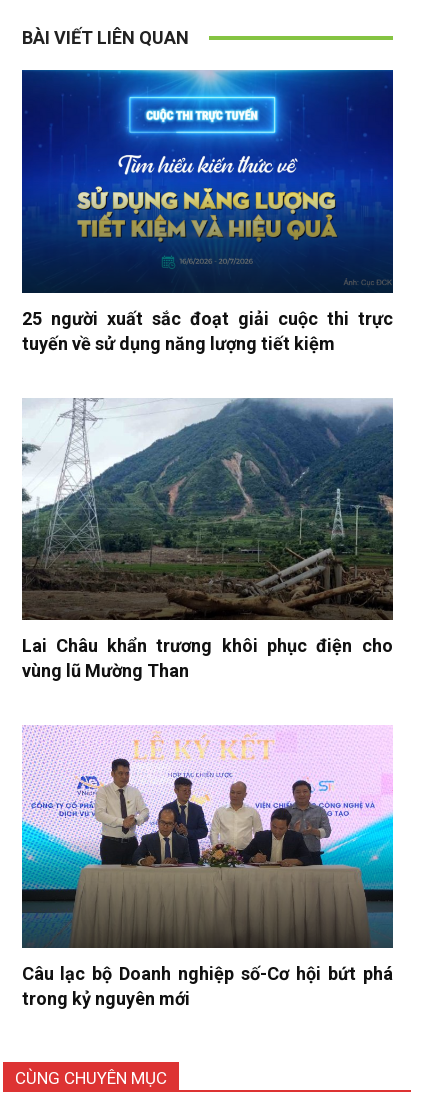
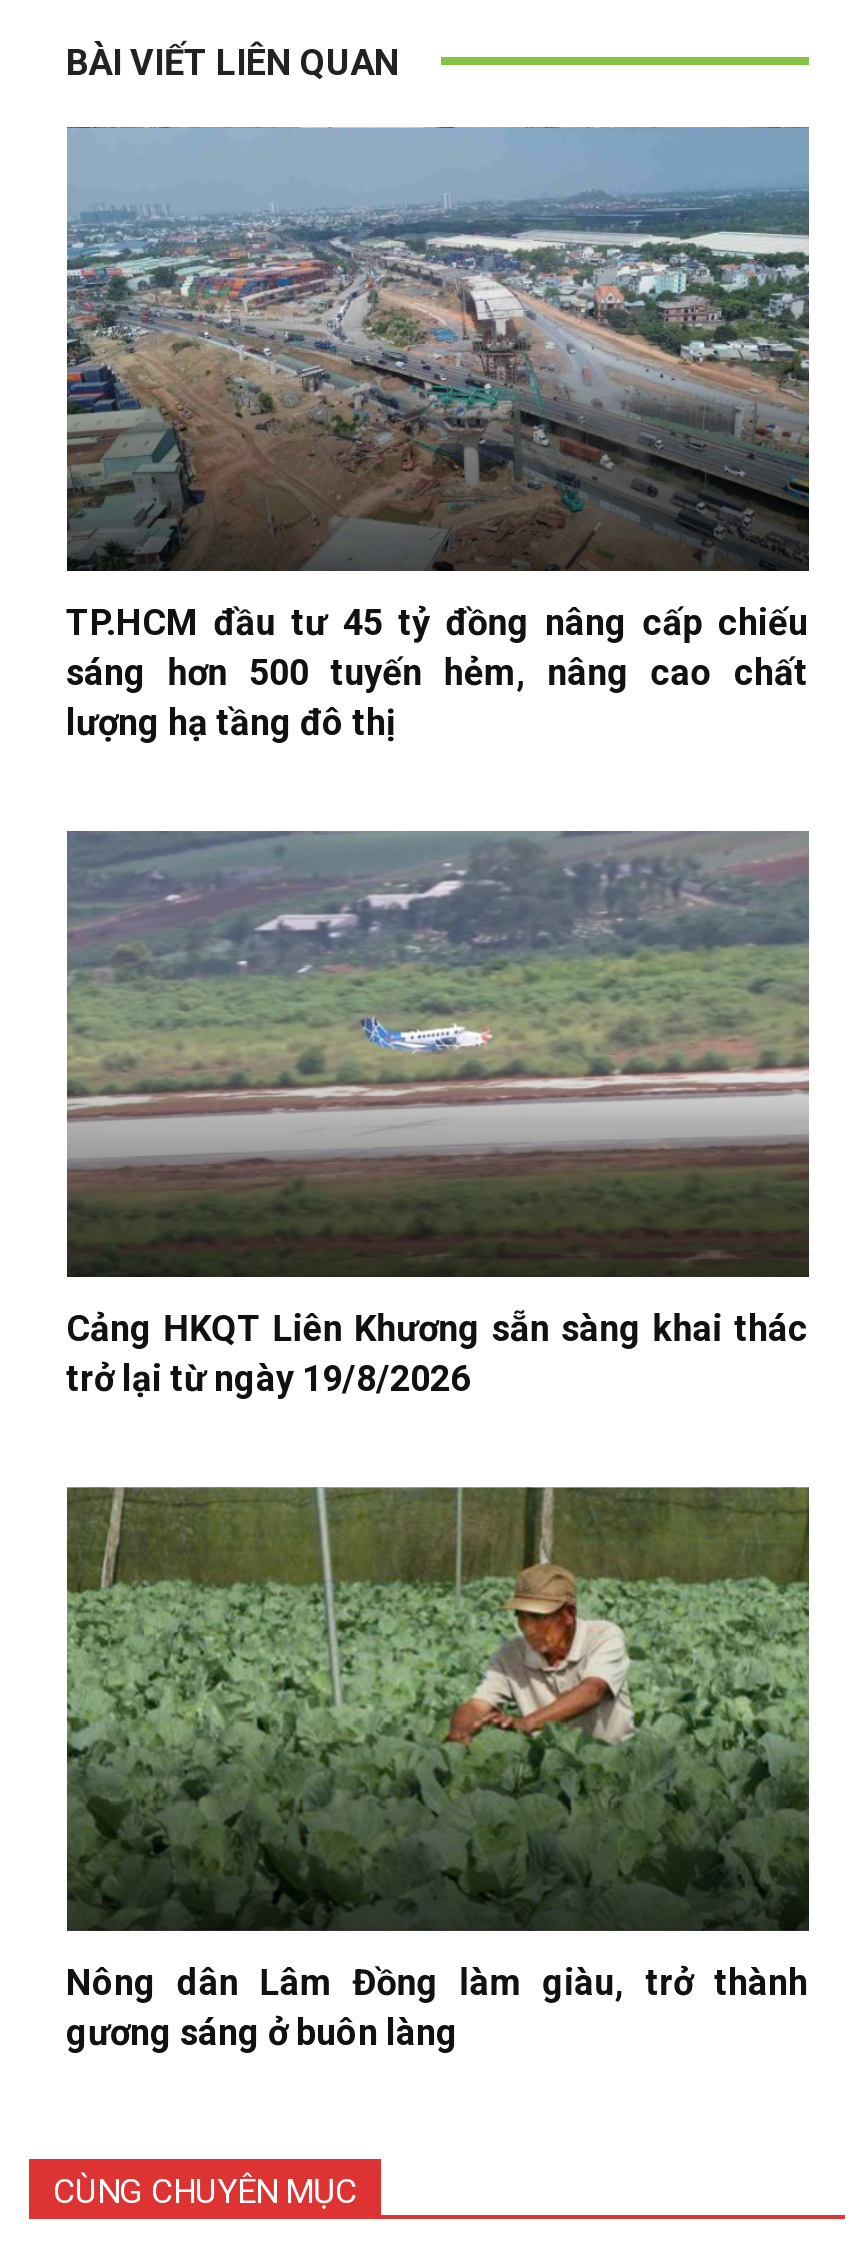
[21,70,394,354] [image] | 25 người xuất sắc đoạt giải cuộc thi trực | tuyến về sử dụng năng lượng tiết kiệm -> [65,126,811,744] [image] | TP.HCM đầu tư 45 tỷ đồng nâng cấp chiếu | sáng hơn 500 tuyến hẻm, nâng cao chất | lượng hạ tầng đô thị
[21,398,394,681] [image] | Lai Châu khẩn trương khôi phục điện cho | vùng lũ Mường Than -> [65,830,811,1399] [image] | Cảng HKQT Liên Khương sẵn sàng khai thác | trở lại từ ngày 19/8/2026
[21,725,394,1009] [image] | Câu lạc bộ Doanh nghiệp số-Cơ hội bứt phá | trong kỷ nguyên mới -> [65,1484,811,2054] [image] | Nông dân Lâm Đồng làm giàu, trở thành | gương sáng ở buôn làng

